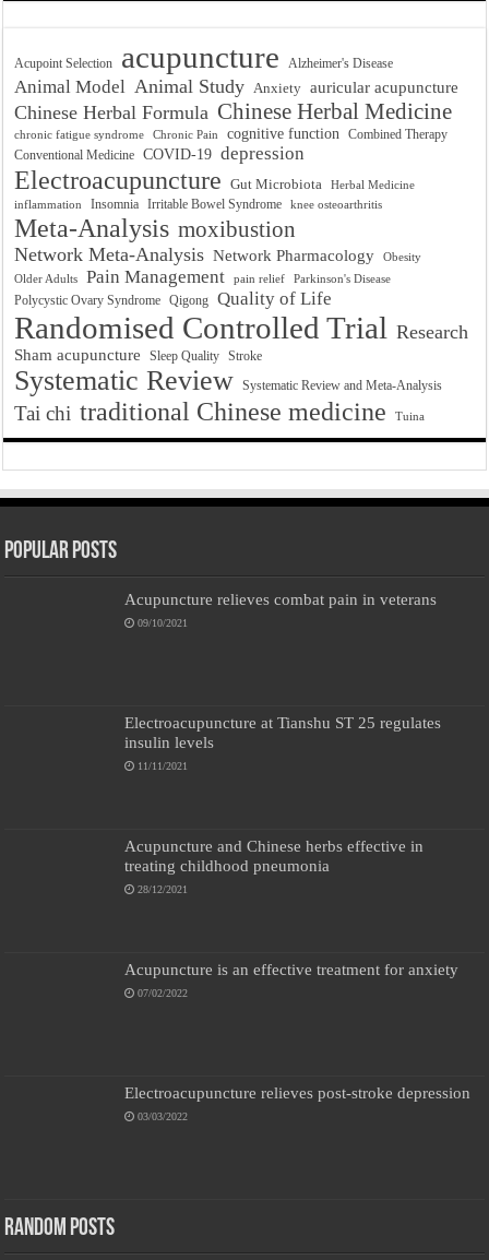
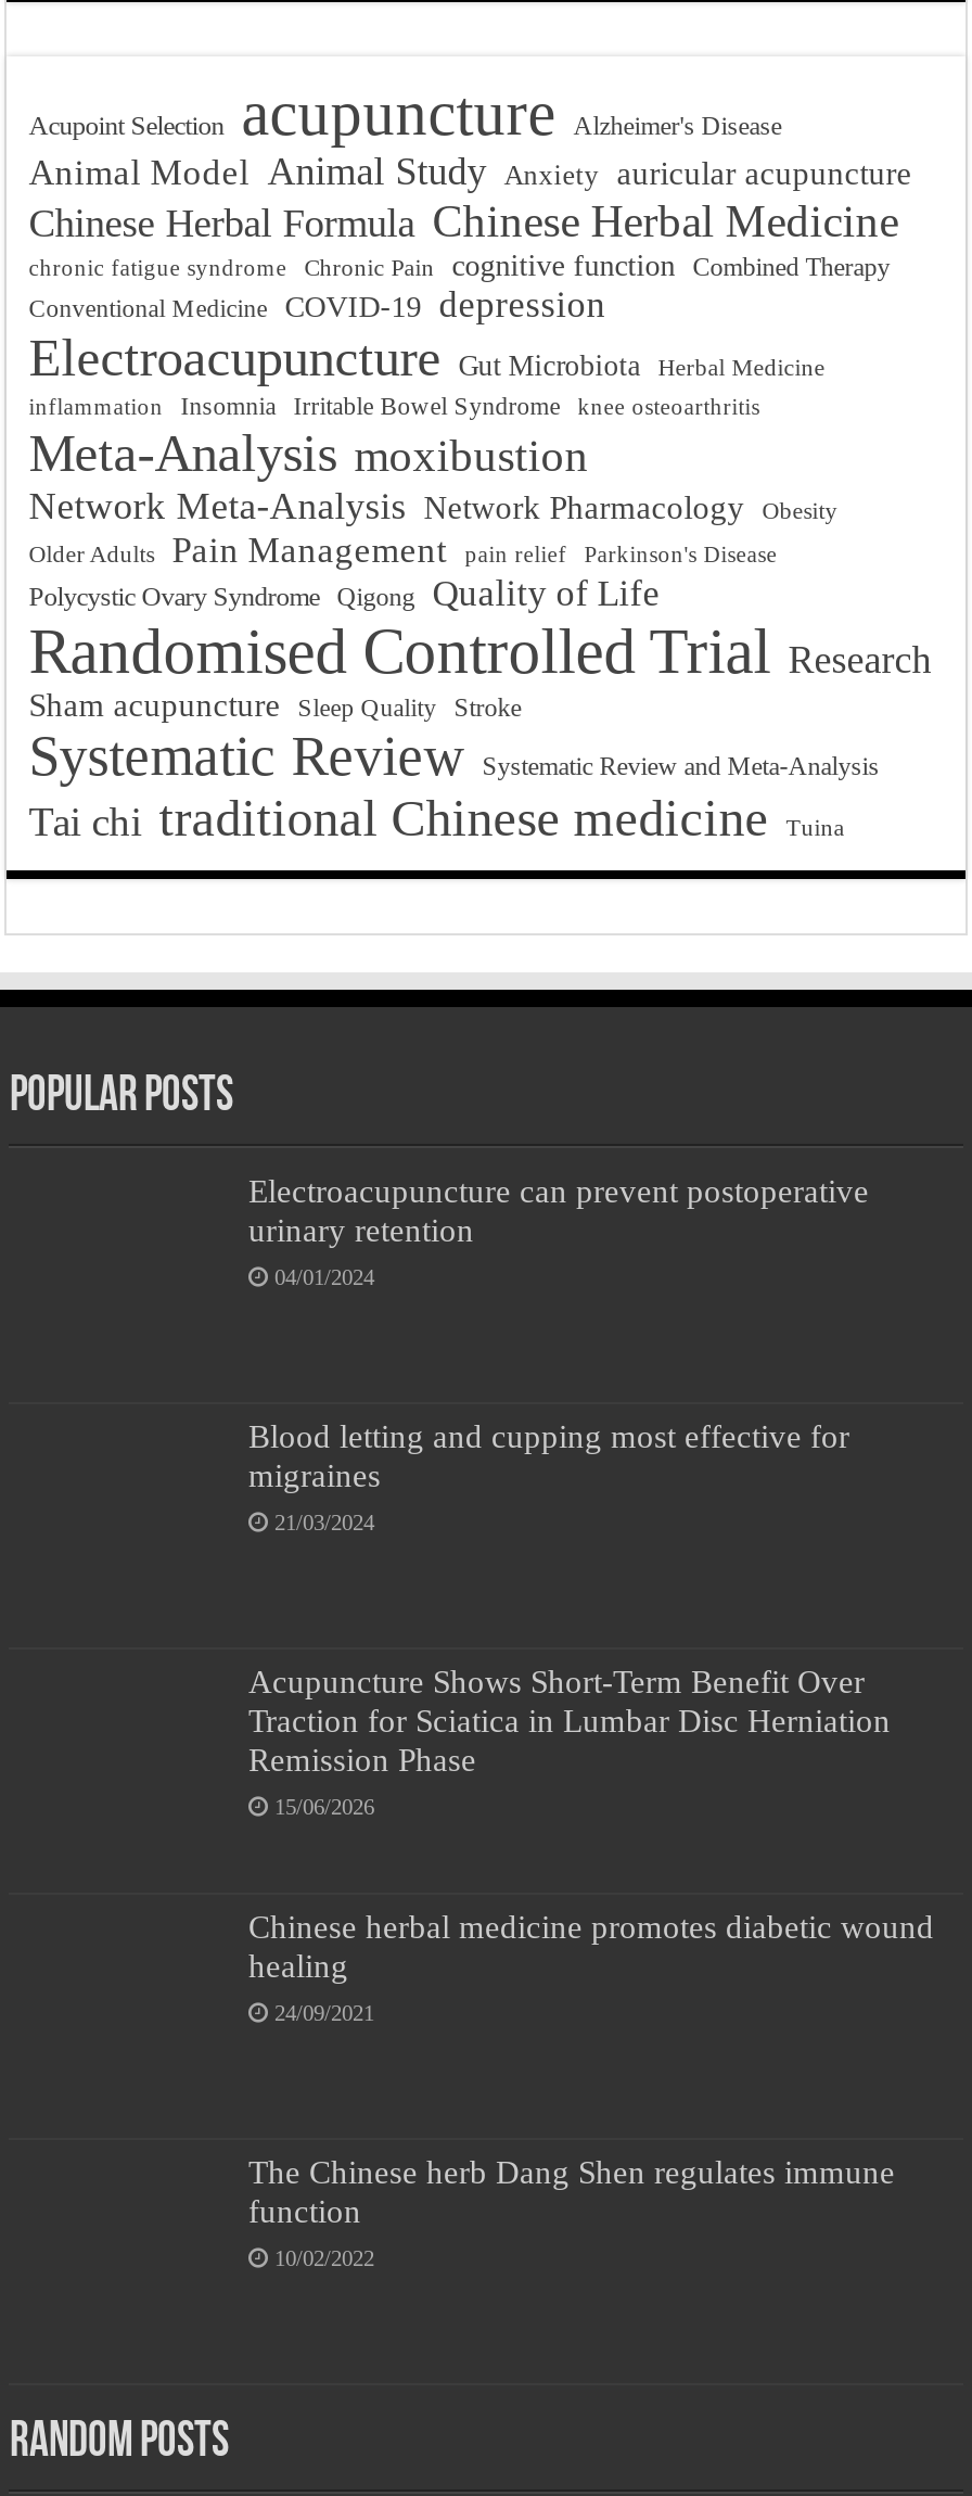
[125,589,437,608] Acupuncture relieves combat pain in veterans -> [248,1172,869,1248] Electroacupuncture can prevent postoperative | urinary retention
[138,617,188,629] 09/10/2021 -> [274,1265,374,1289] 04/01/2024
[125,713,442,751] Electroacupuncture at Tianshu ST 25 regulates | insulin levels -> [248,1417,849,1493] Blood letting and cupping most effective for | migraines
[138,760,188,772] 11/11/2021 -> [274,1510,374,1534] 21/03/2024
[125,836,424,874] Acupuncture and Chinese herbs effective in | treating childhood pneumonia -> [248,1662,891,1777] Acupuncture Shows Short-Term Benefit Over | Traction for Sciatica in Lumbar Disc Herniation | Remission Phase
[138,883,188,895] 28/12/2021 -> [274,1795,374,1818] 15/06/2026
[125,960,459,978] Acupuncture is an effective treatment for anxiety -> [248,1907,934,1983] Chinese herbal medicine promotes diabetic wound | healing
[138,987,188,999] 07/02/2022 -> [274,2001,374,2025] 24/09/2021
[125,1083,471,1101] Electroacupuncture relieves post-stroke depression -> [248,2153,895,2229] The Chinese herb Dang Shen regulates immune | function
[138,1110,188,1122] 03/03/2022 -> [274,2246,374,2270] 10/02/2022

